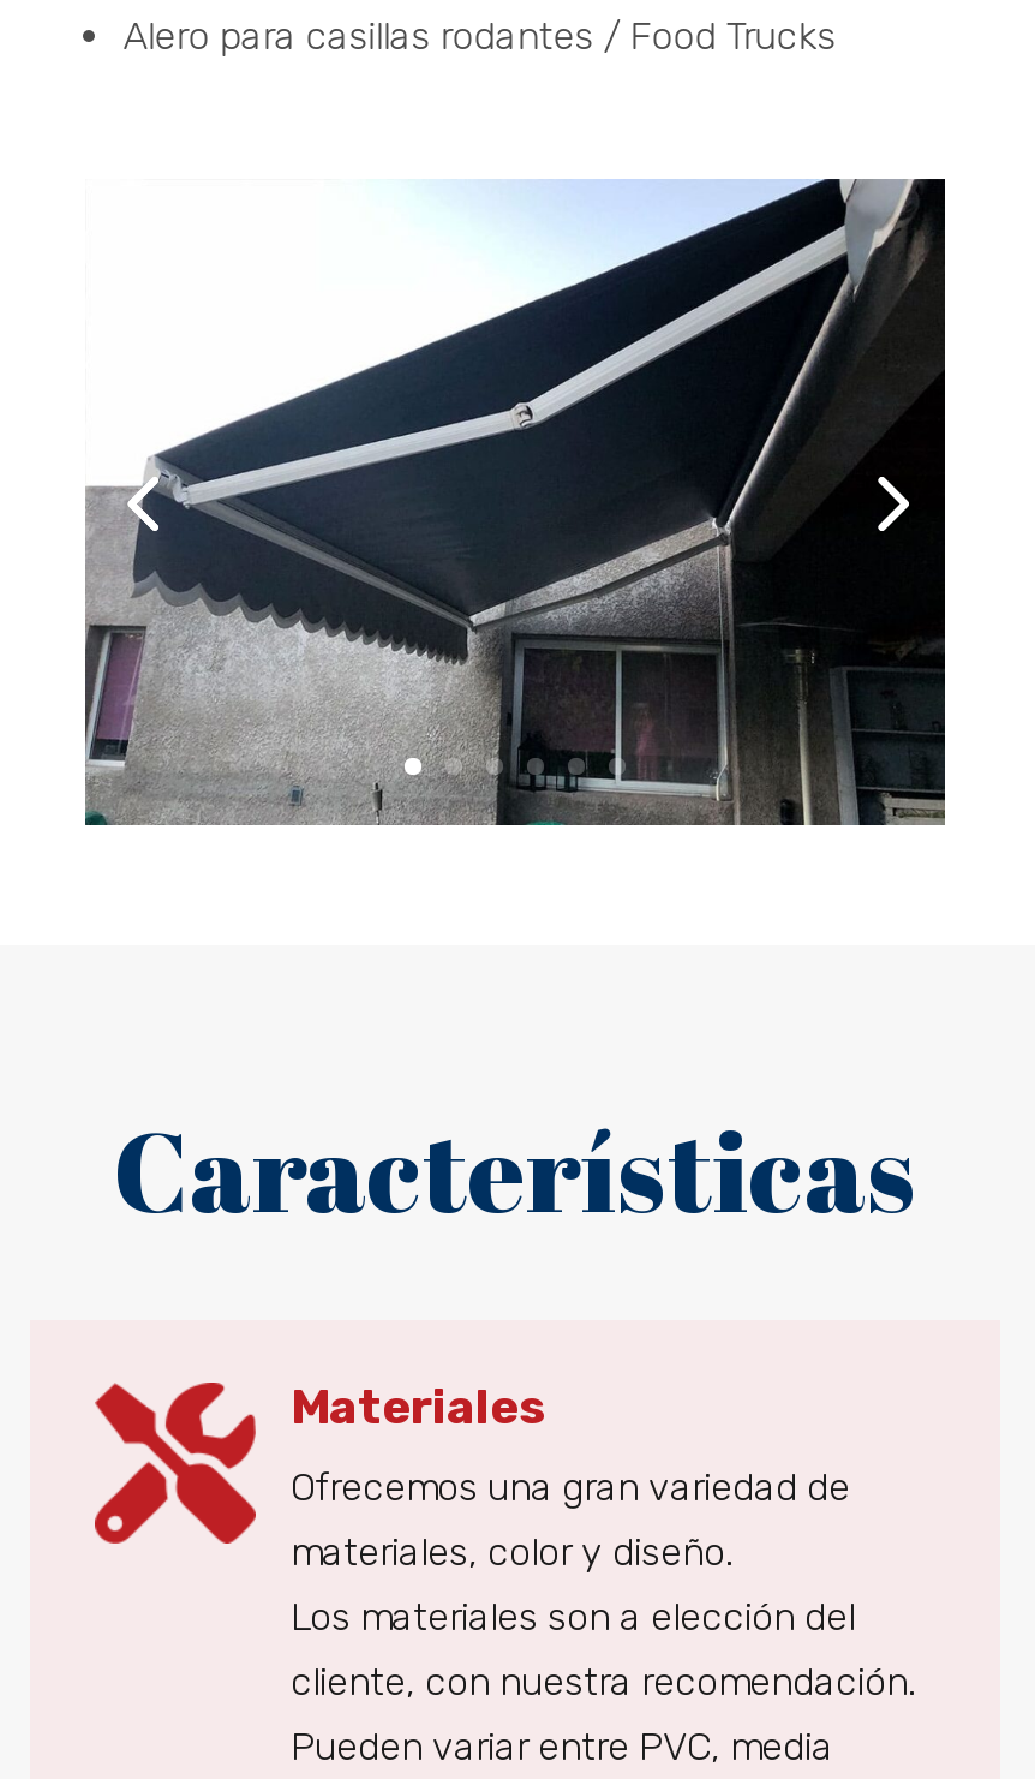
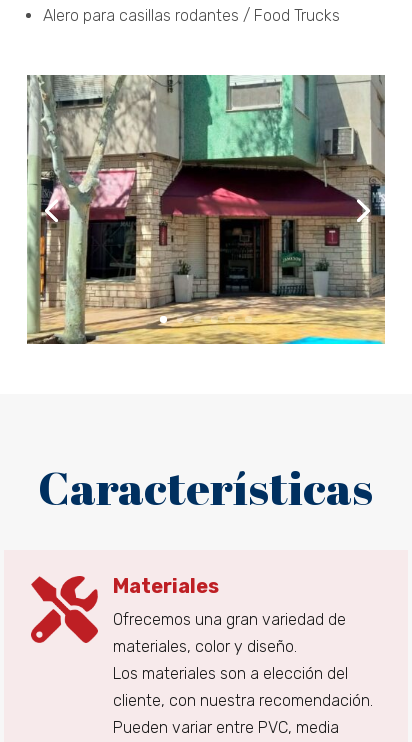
[83,177,947,828] [image] -> [26,74,386,345] [image]

